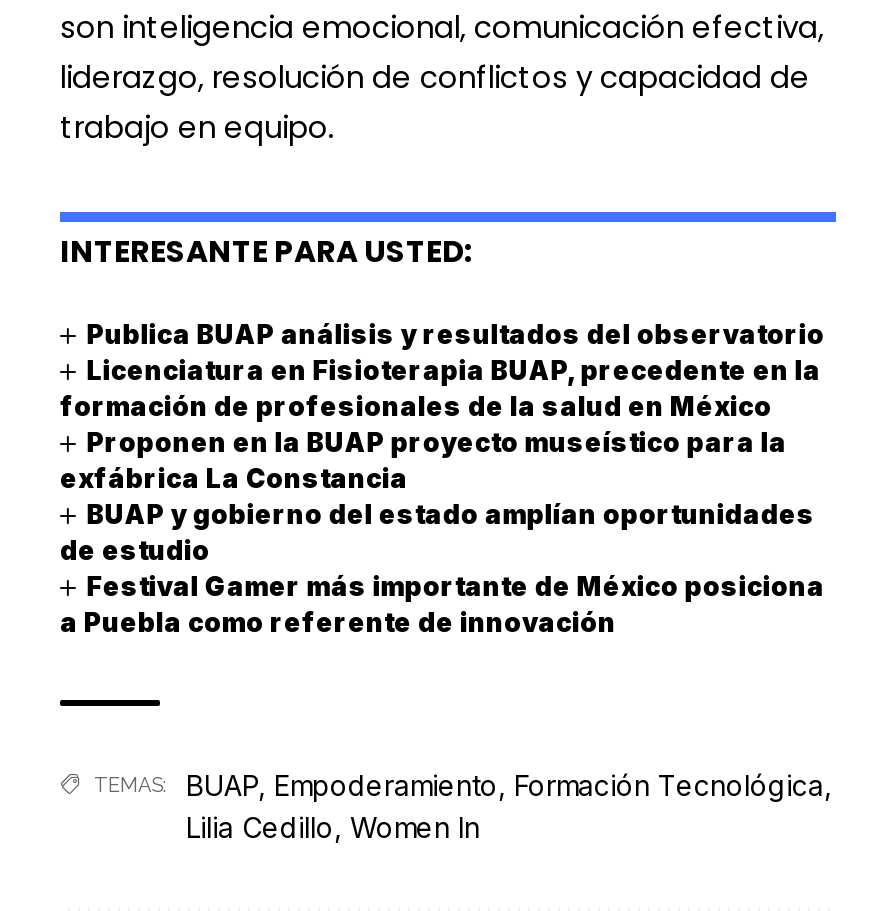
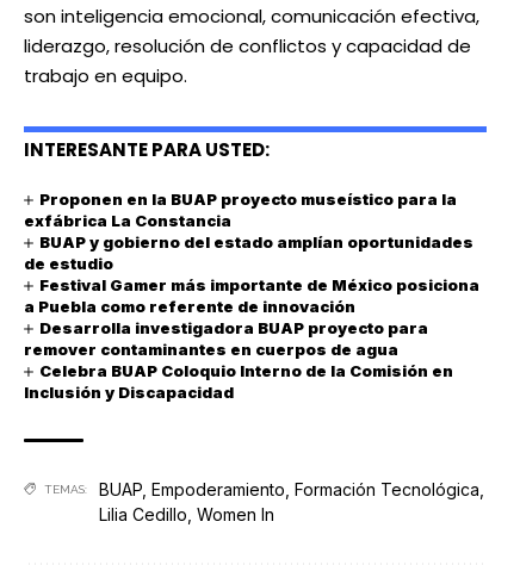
[60,317,825,421] Publica BUAP análisis y resultados del observatorio | Licenciatura en Fisioterapia BUAP, precedente en la | formación de profesionales de la salud en México -> none
moved [60,425,825,637] -> [24,189,480,315]: Proponen en la BUAP proyecto museístico para la | exfábrica La Constancia | BUAP y gobierno del estado amplían oportunidades | de estudio | Festival Gamer más importante de México posiciona | a Puebla como referente de innovación
none -> [24,318,454,401] Desarrolla investigadora BUAP proyecto para | remover contaminantes en cuerpos de agua | Celebra BUAP Coloquio Interno de la Comisión en | Inclusión y Discapacidad

